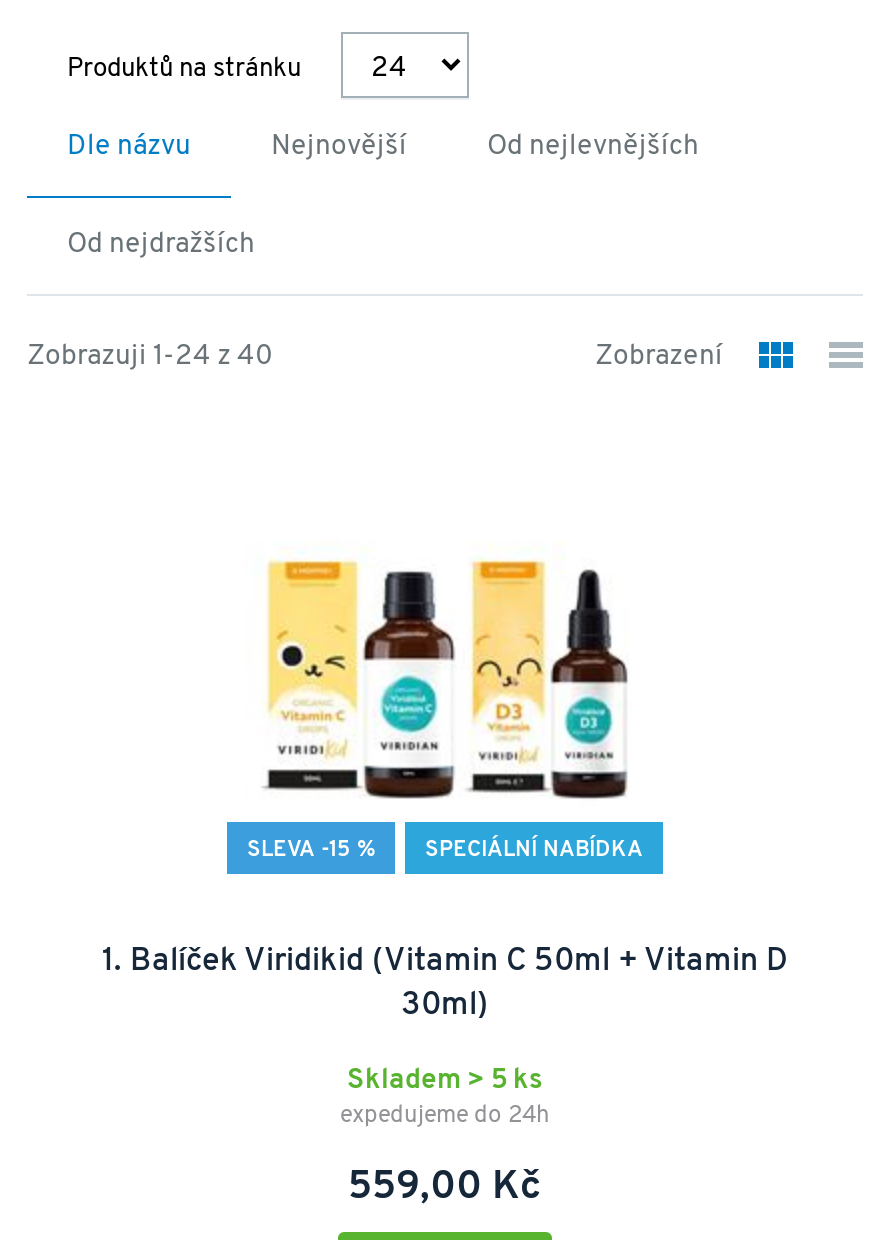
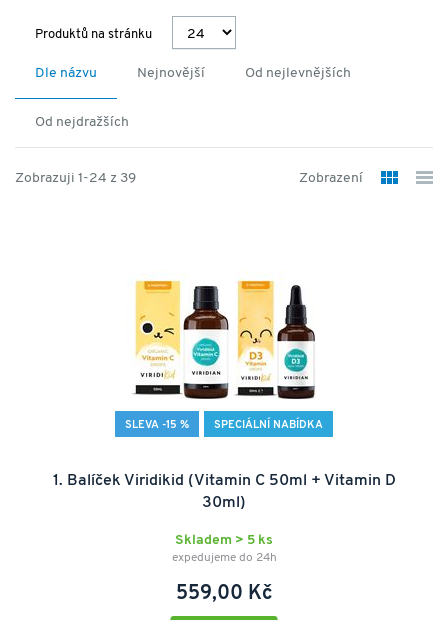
[27,342,273,372] Zobrazuji 1-24 z 40 -> [15,171,136,186] Zobrazuji 1-24 z 39

